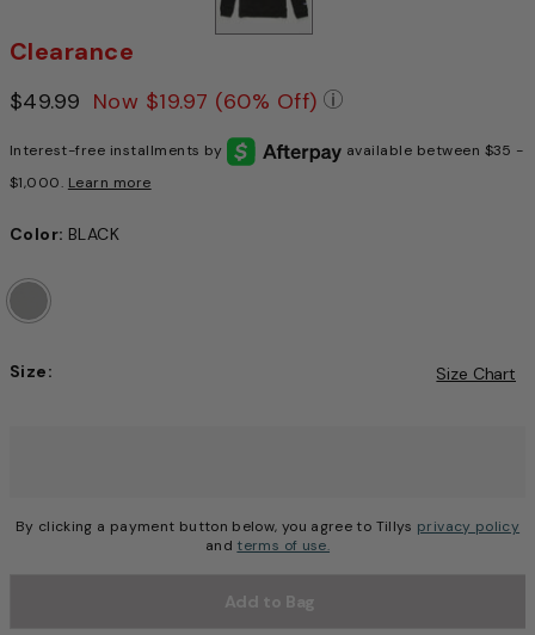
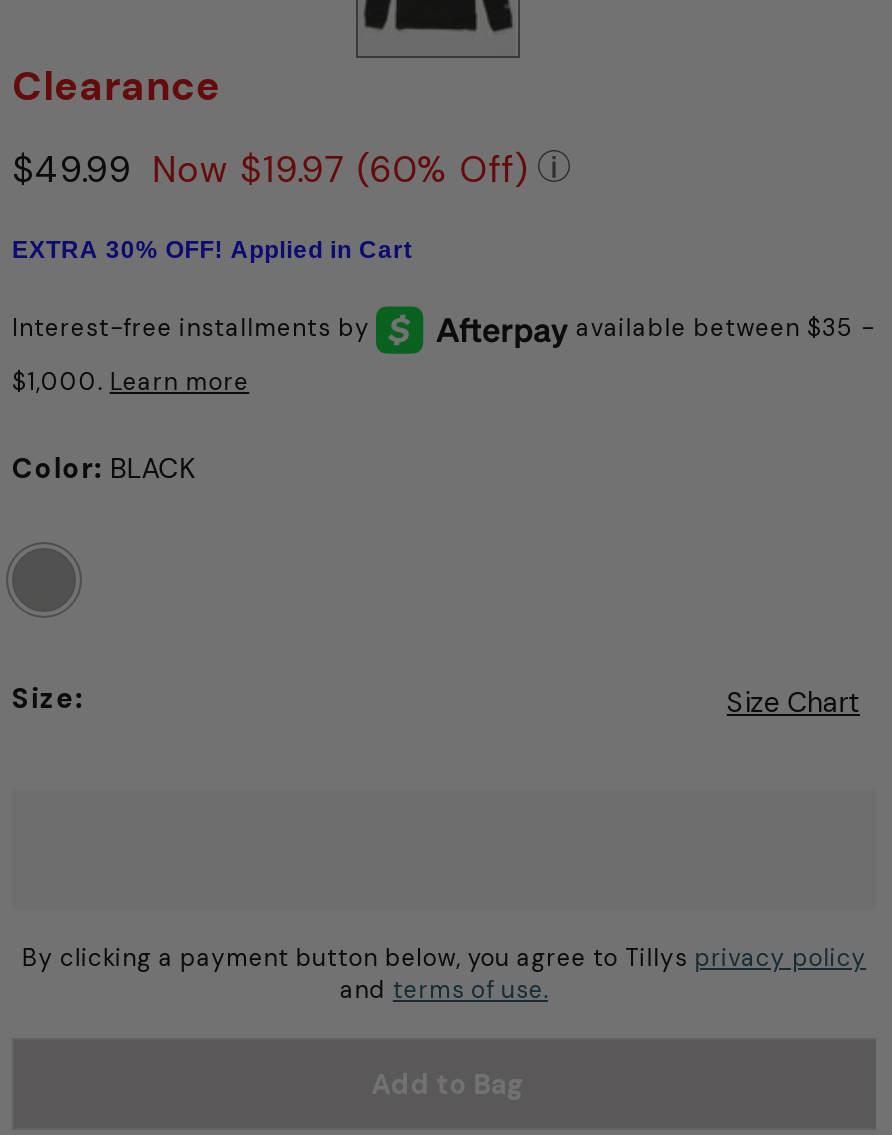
none -> [12,236,413,264] EXTRA 30% OFF! Applied in Cart

